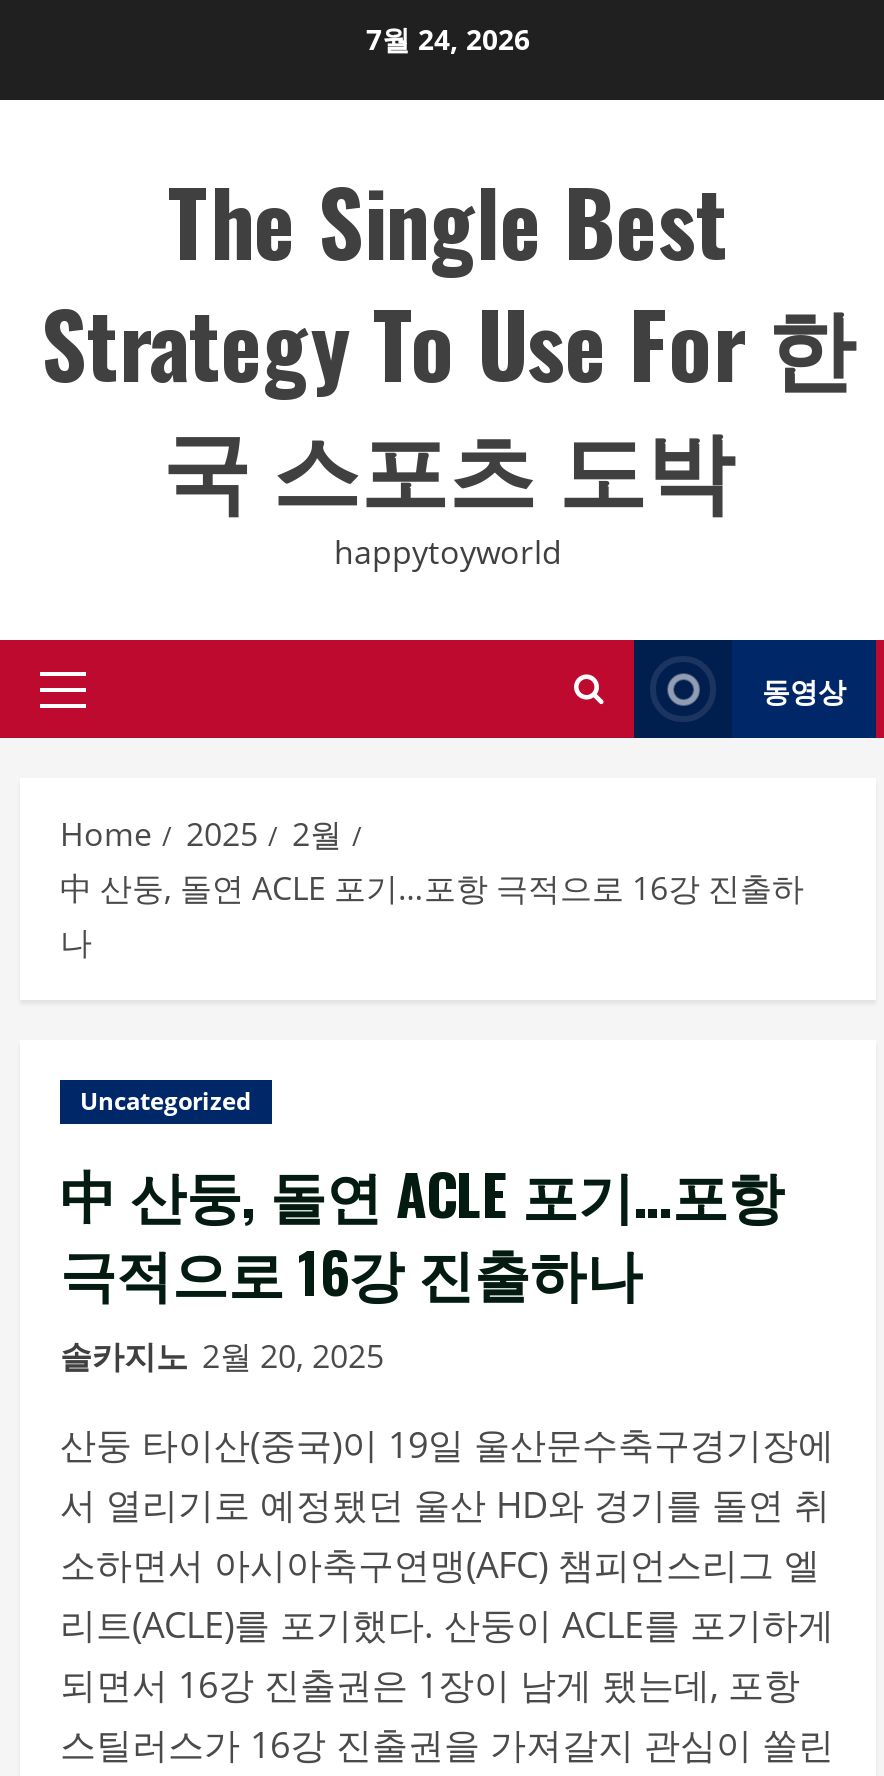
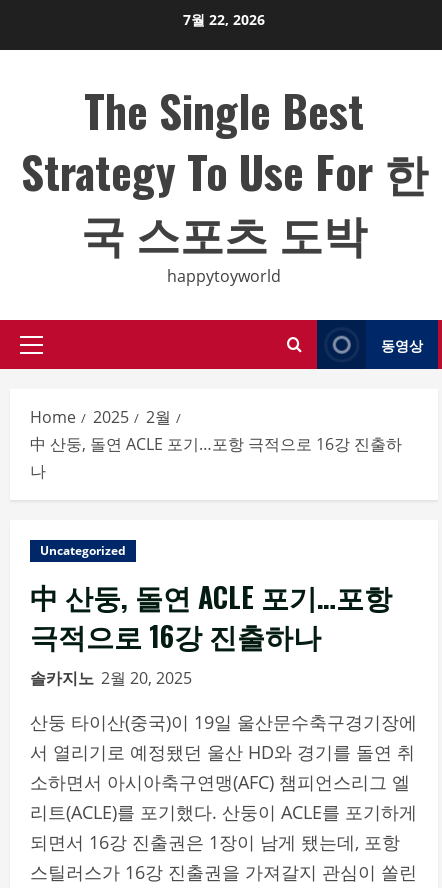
[366,20,530,58] 7월 24, 2026 -> [183,10,265,29] 7월 22, 2026

